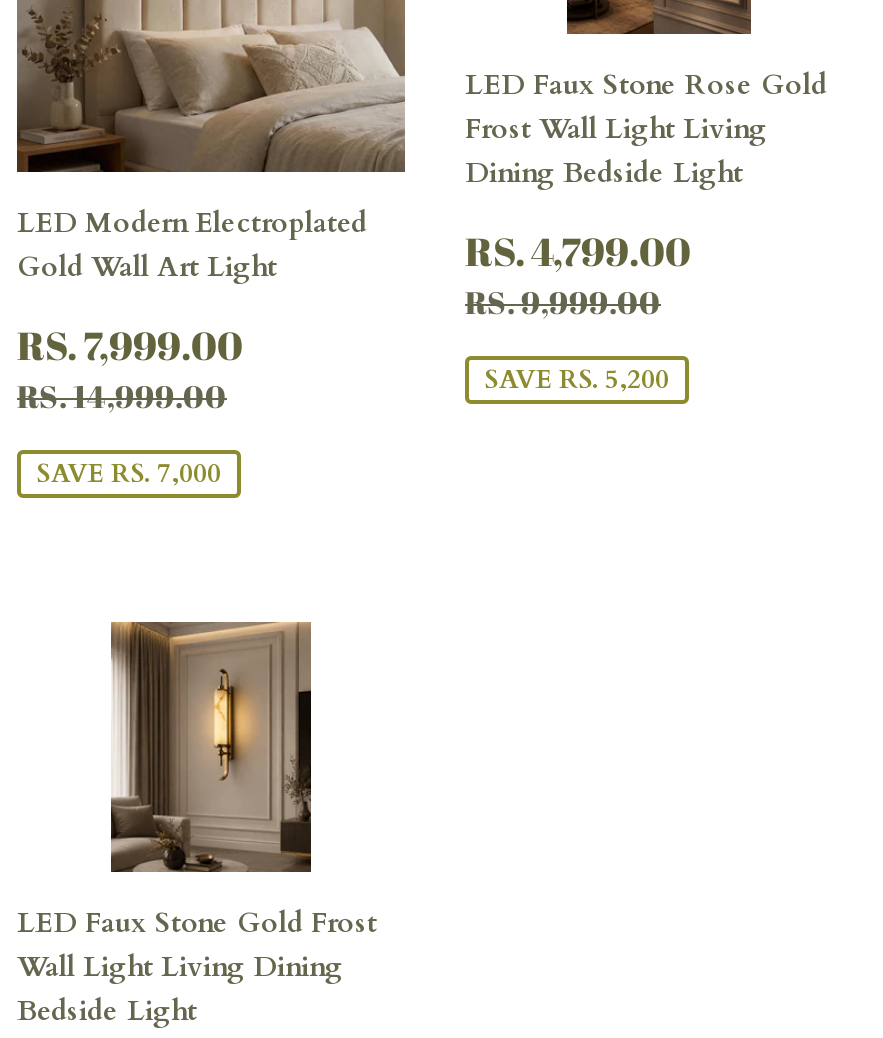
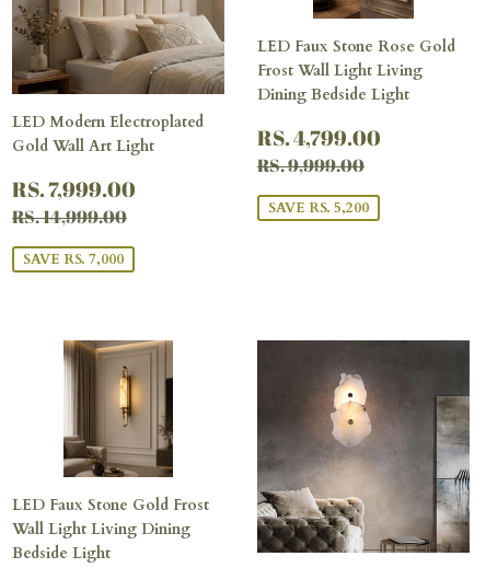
none -> [256,339,471,554] [image]

